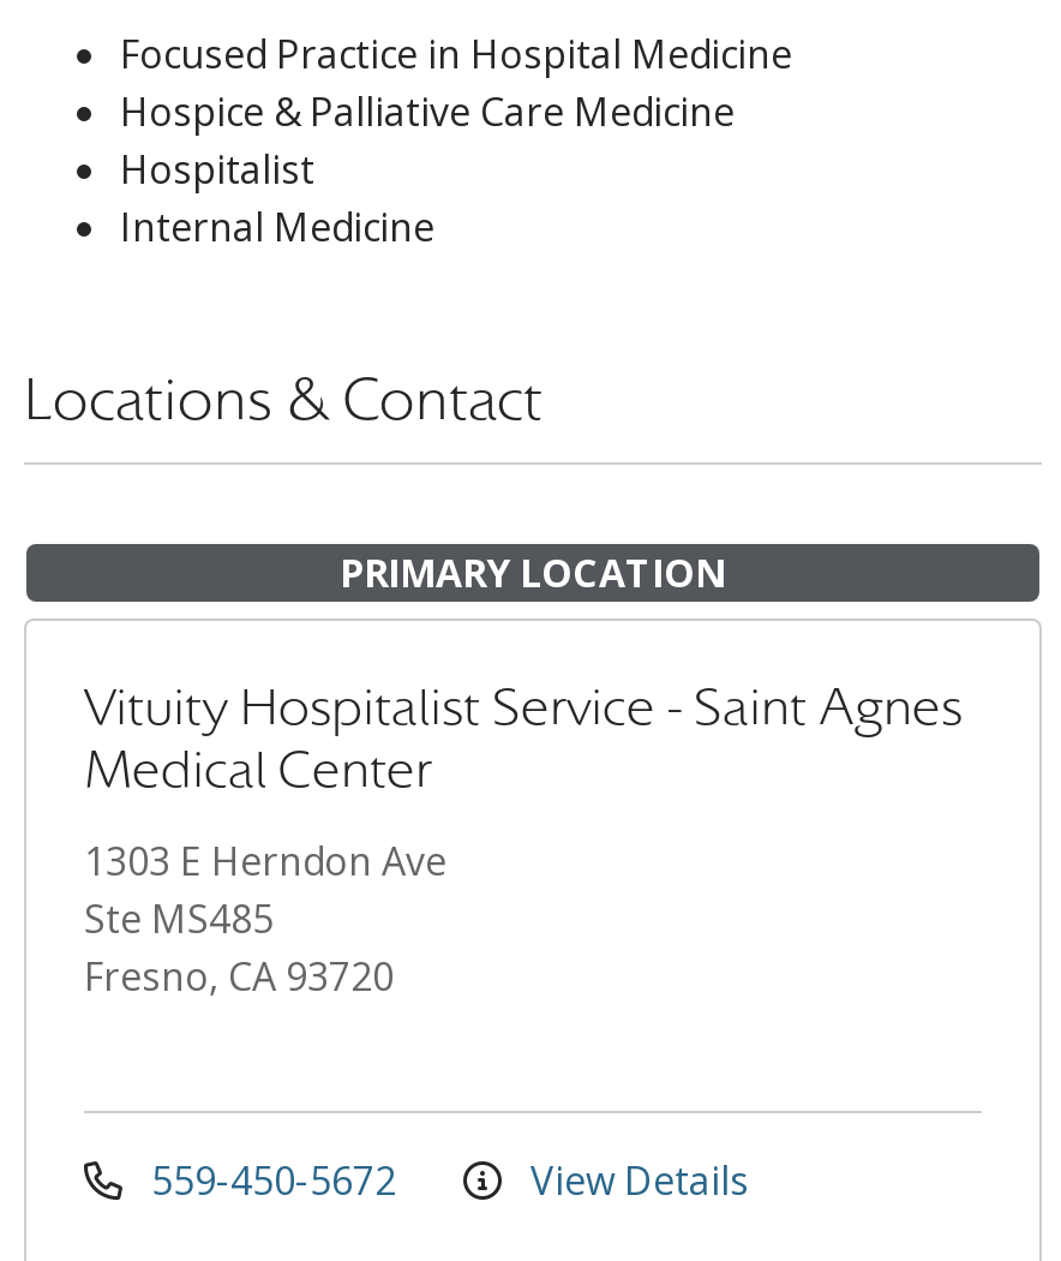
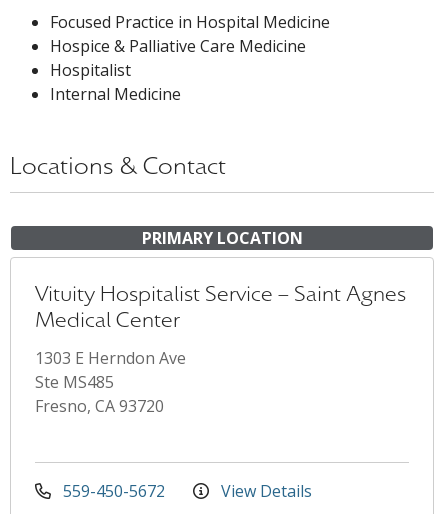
[84,678,963,738] Vituity Hospitalist Service - Saint Agnes -> [35,282,406,307] Vituity Hospitalist Service – Saint Agnes

